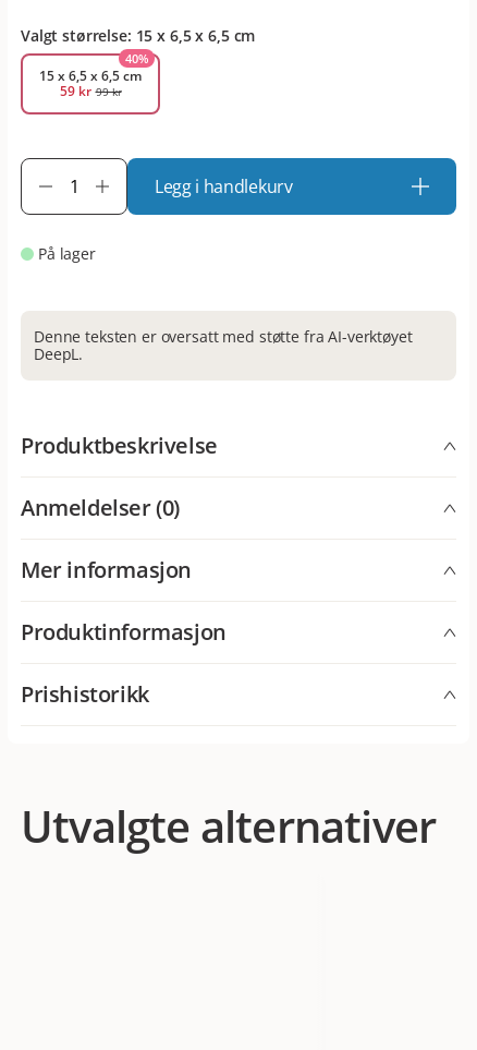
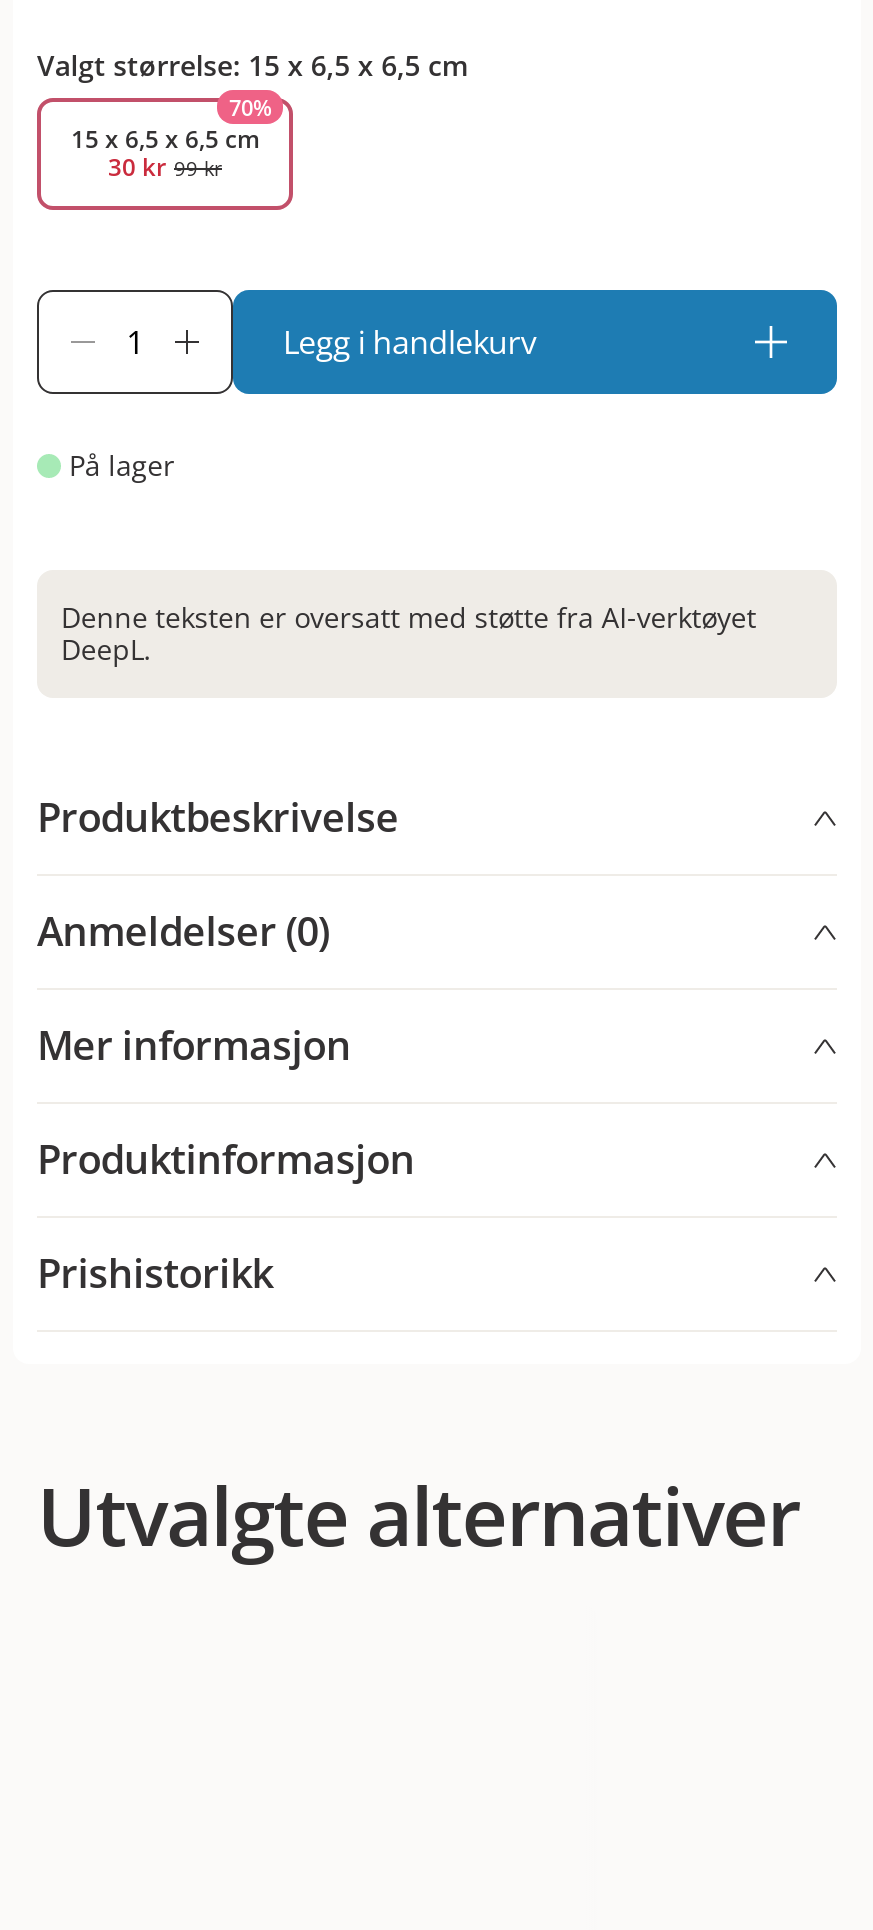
[125,50,148,67] 40% -> [229,92,271,122] 70%
[59,82,121,100] 59 kr 99 kr -> [108,150,222,184] 30 kr 99 kr

